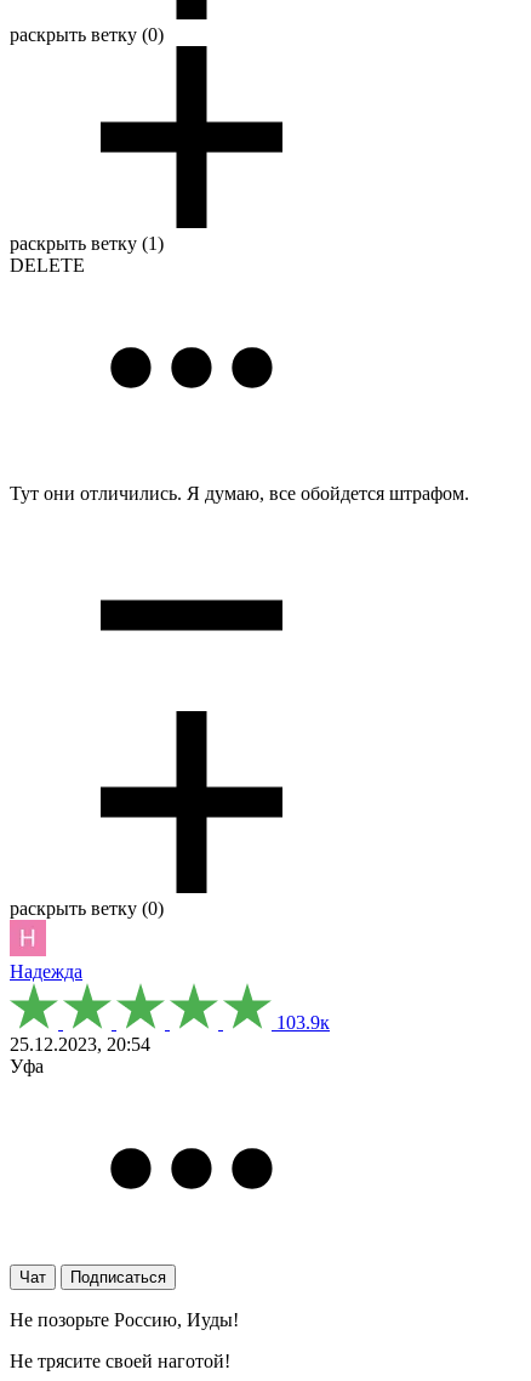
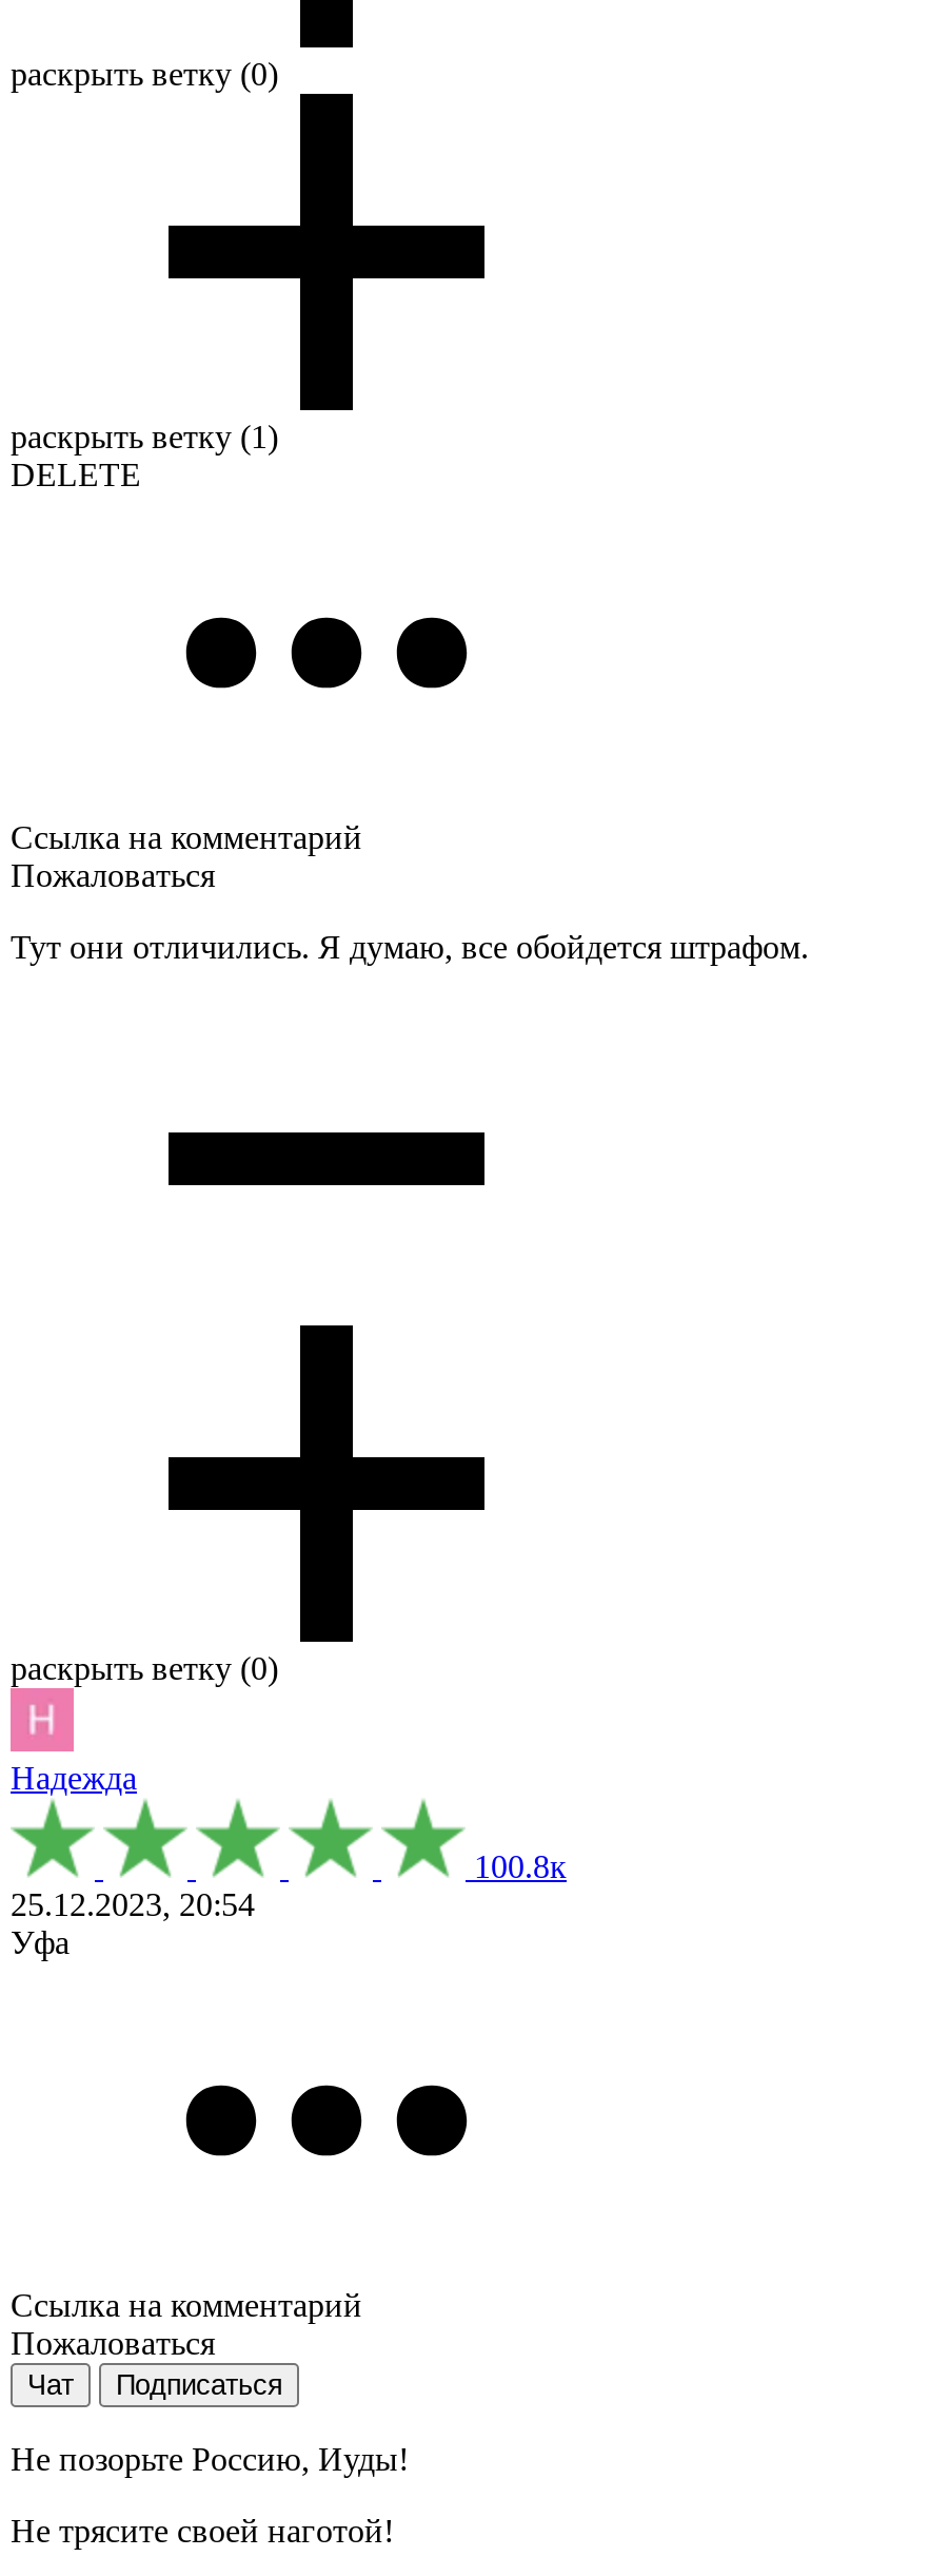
none -> [11,818,362,892] Ссылка на комментарий | Пожаловаться
[272,1012,330,1032] 103.9к -> [466,1848,567,1883] 100.8к
none -> [11,2286,362,2360] Ссылка на комментарий | Пожаловаться

